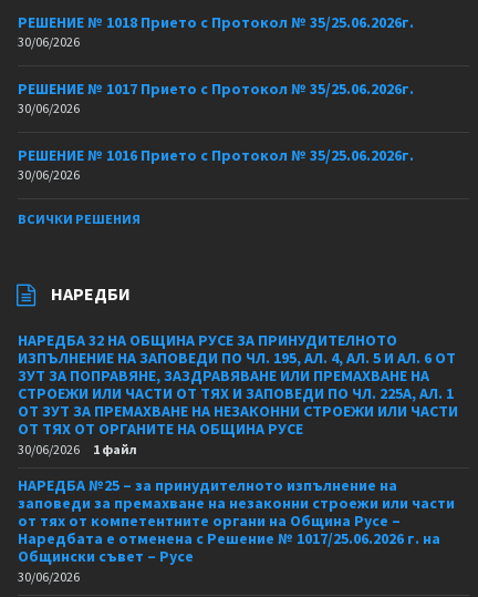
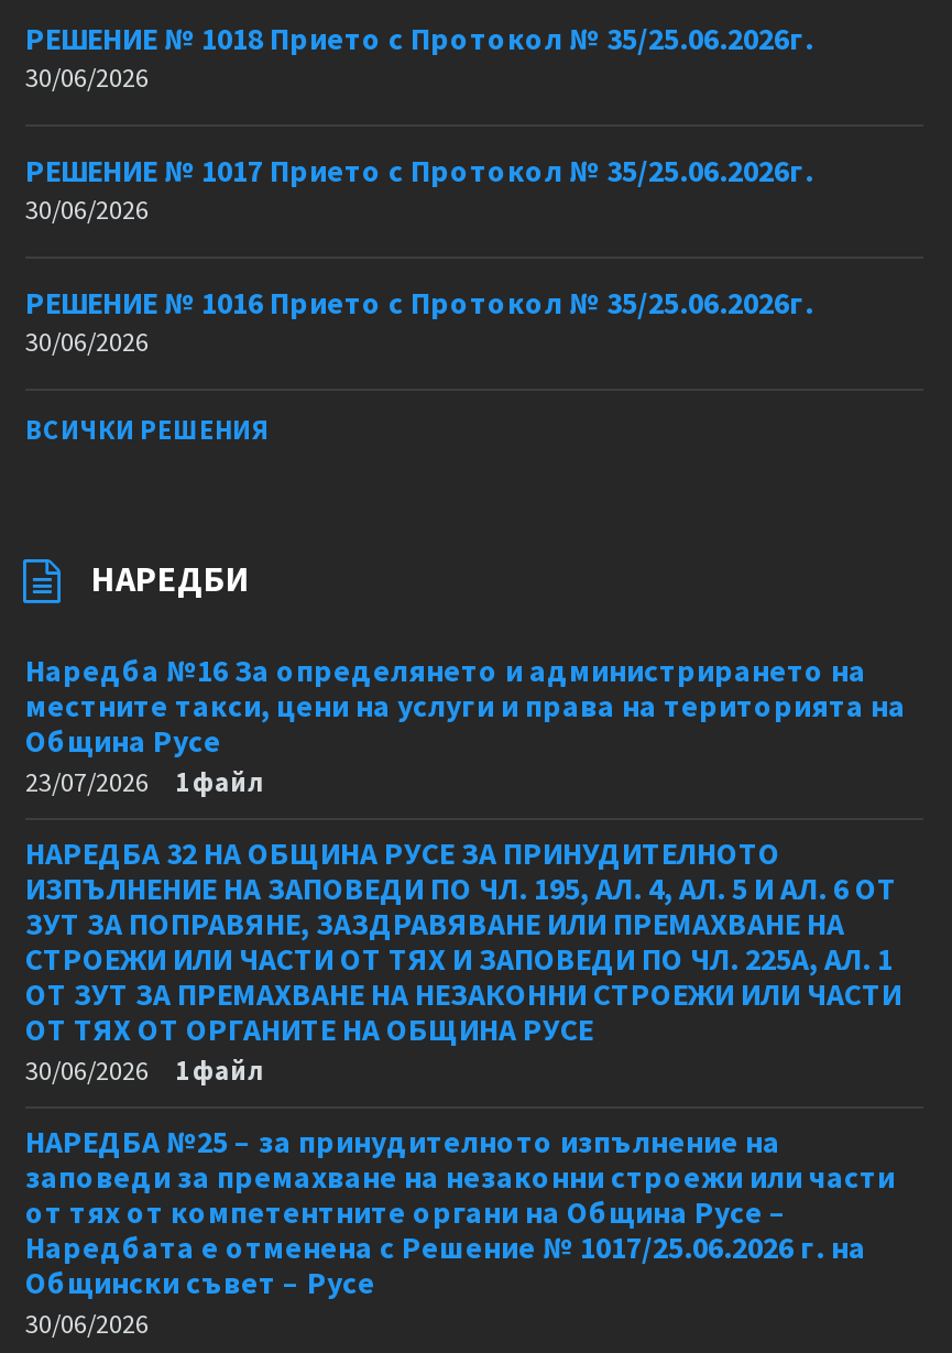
none -> [25,651,906,798] Наредба №16 За определянето и администрирането на | местните такси, цени на услуги и права на територията на | Община Русе | 23/07/2026 | 1 файл

